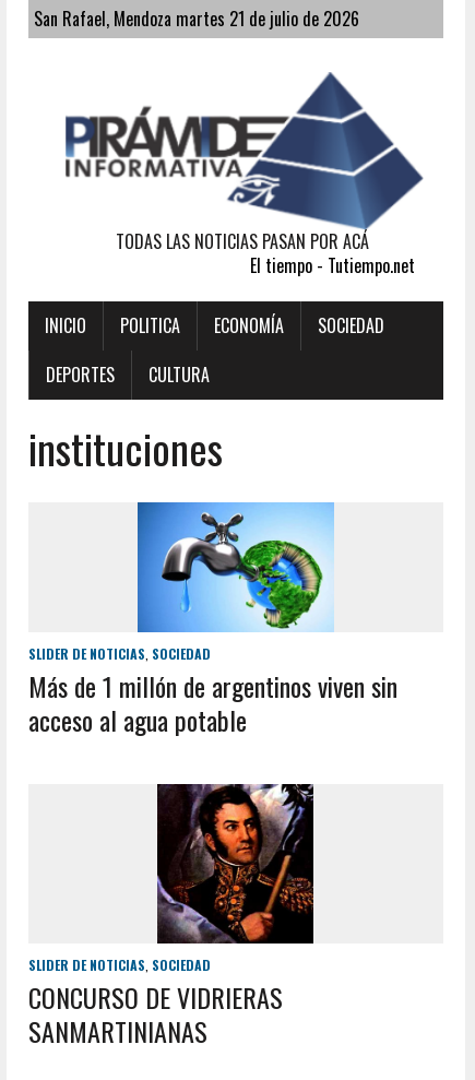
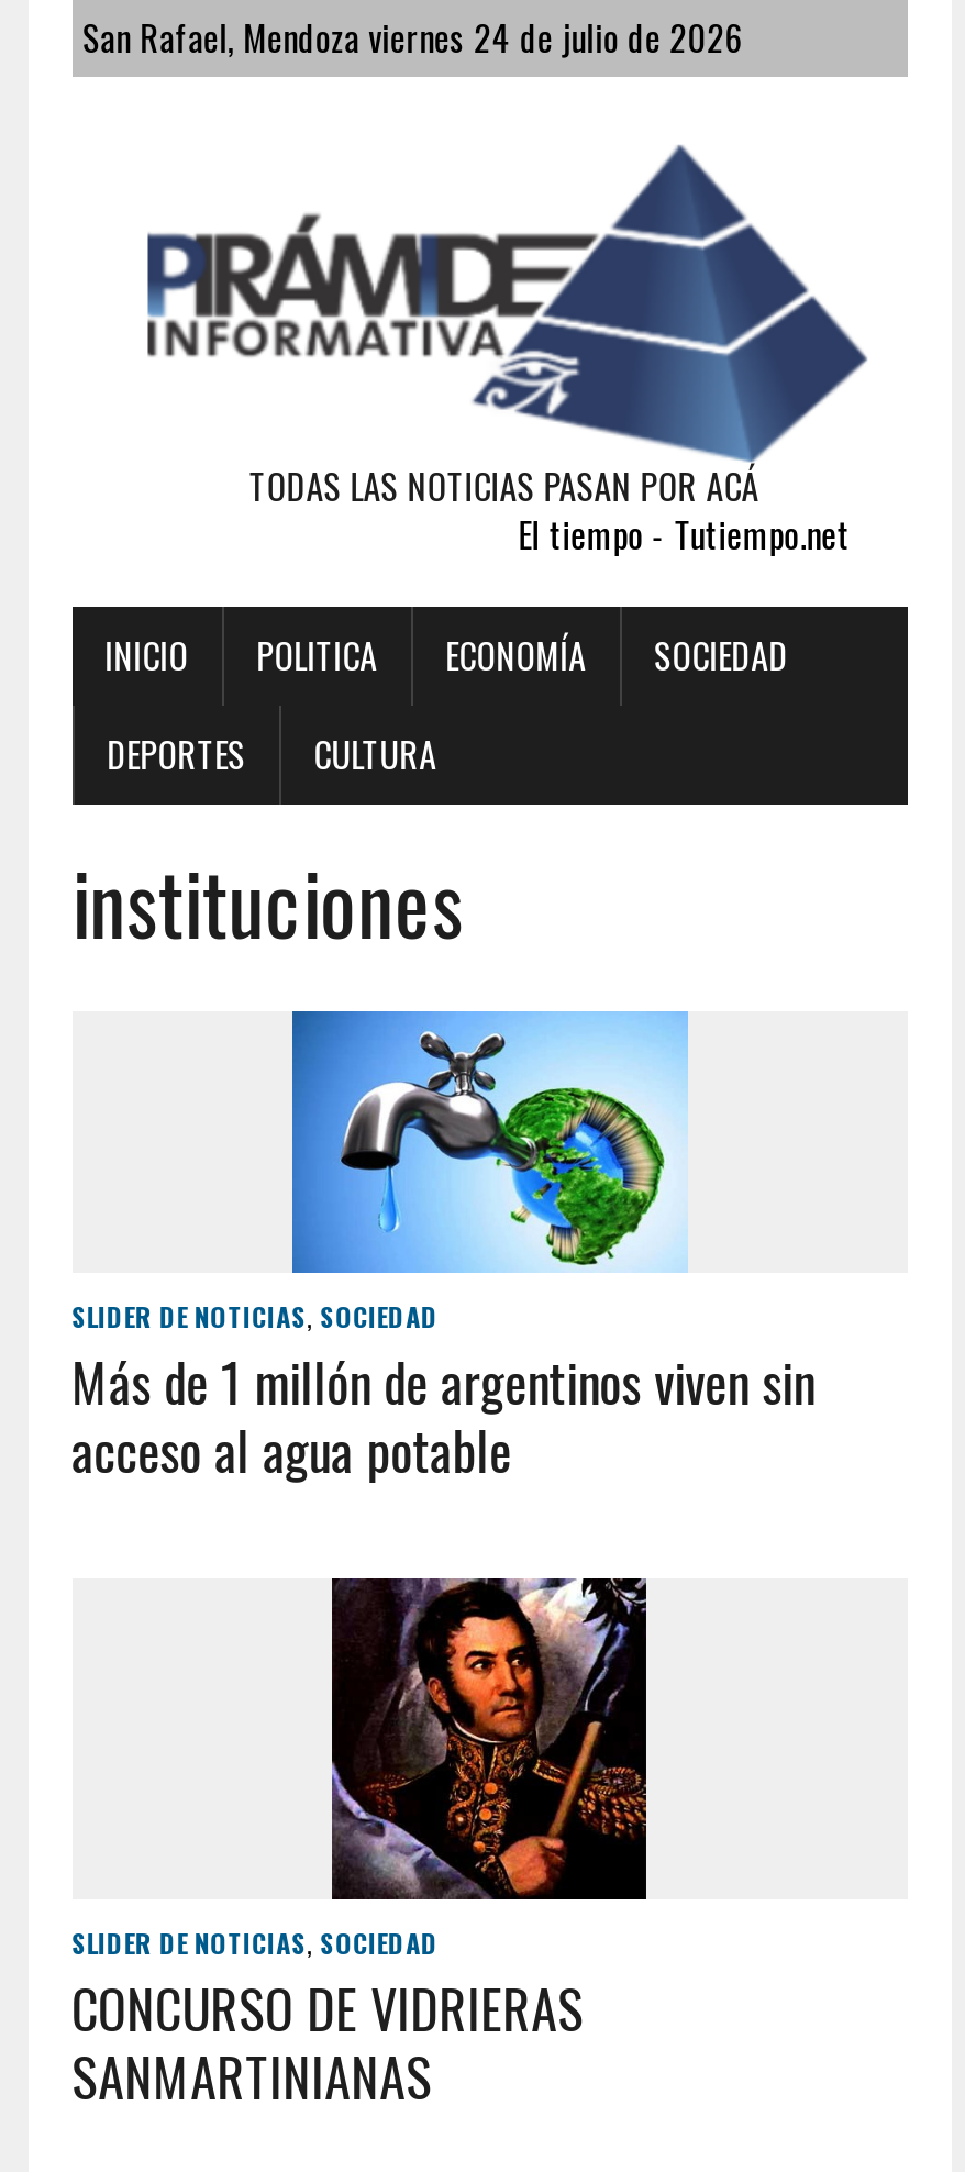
[33,5,359,32] San Rafael, Mendoza martes 21 de julio de 2026 -> [83,11,742,64] San Rafael, Mendoza viernes 24 de julio de 2026

